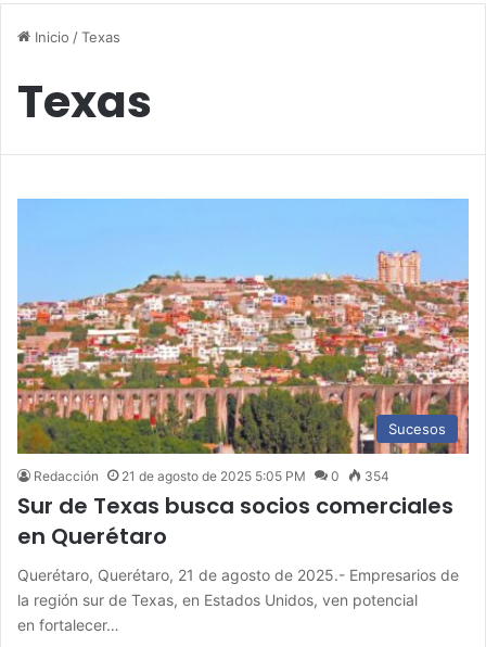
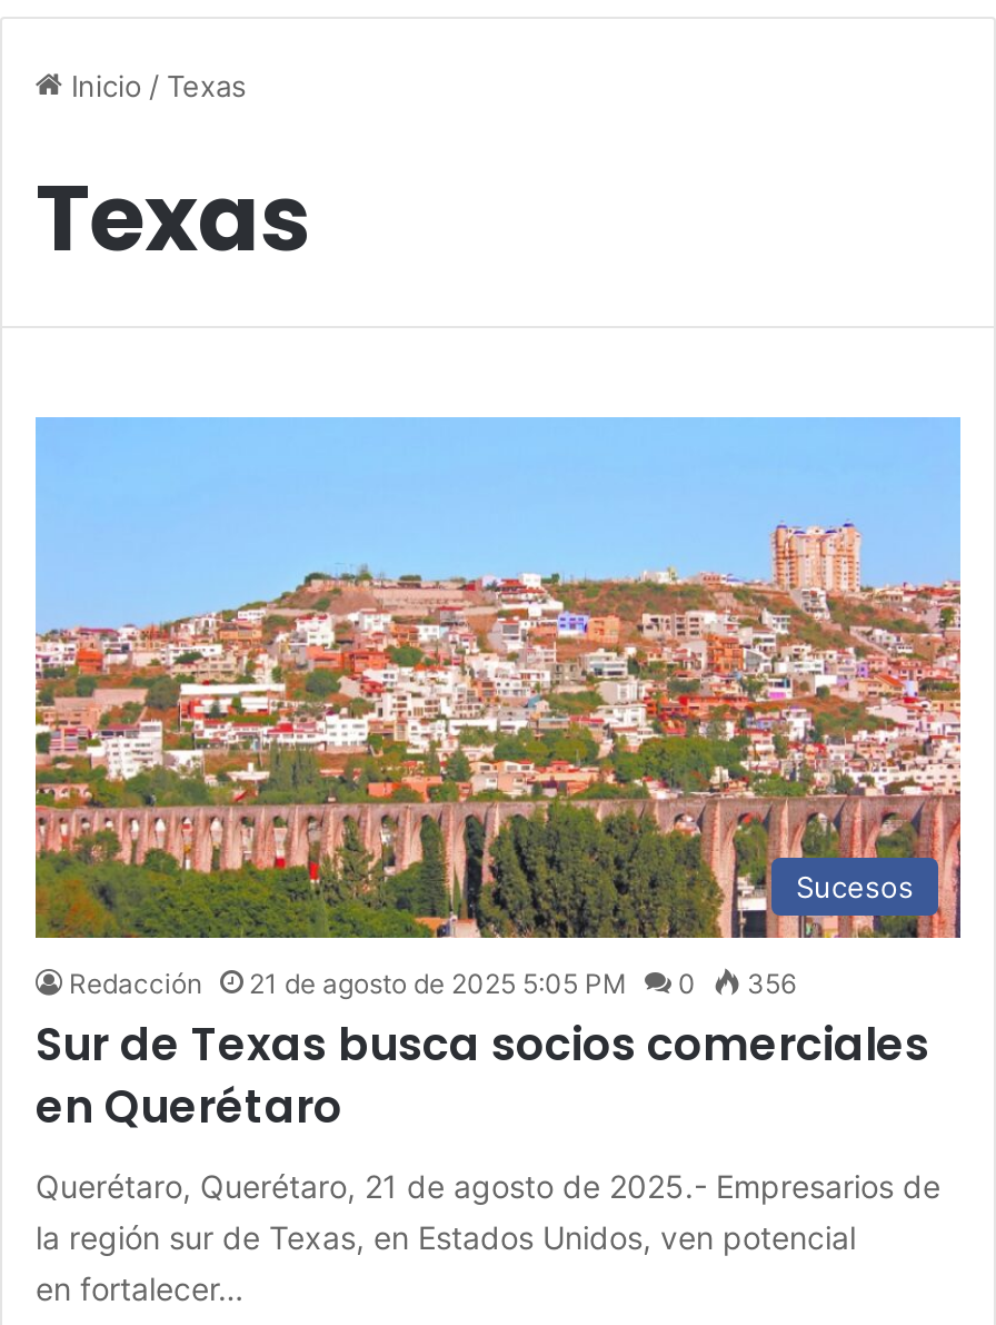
[34,467,389,484] Redacción 21 de agosto de 2025 5:05 PM 0 354 -> [69,967,796,1000] Redacción 21 de agosto de 2025 5:05 PM 0 356

